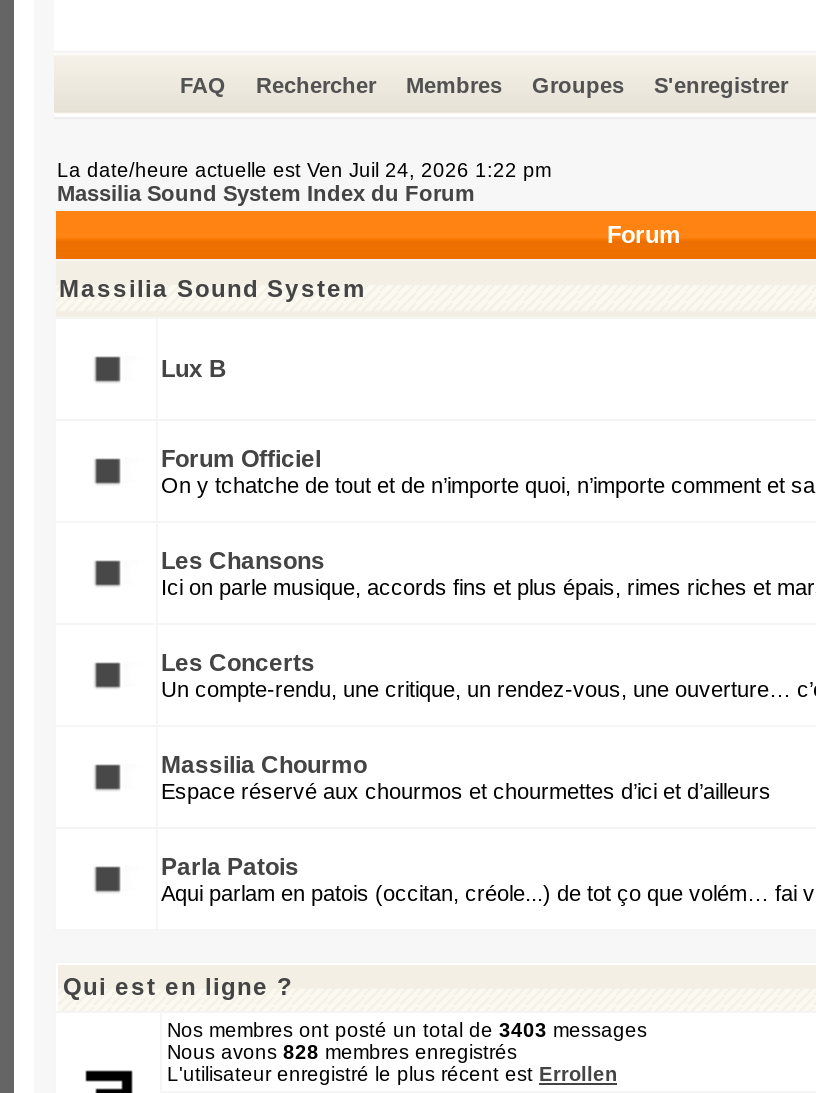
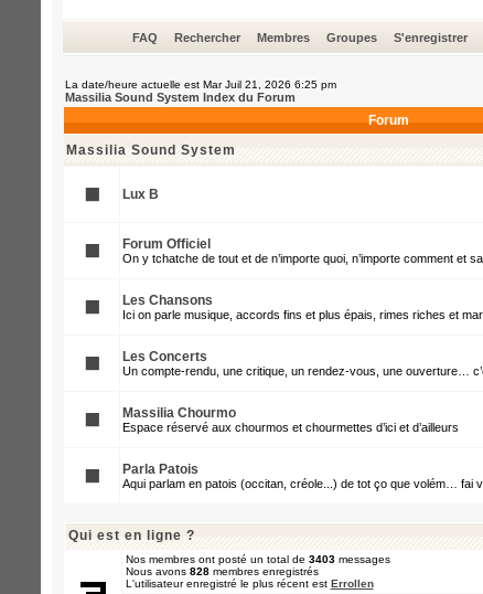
[57,159,551,181] La date/heure actuelle est Ven Juil 24, 2026 1:22 pm -> [65,78,336,91] La date/heure actuelle est Mar Juil 21, 2026 6:25 pm

